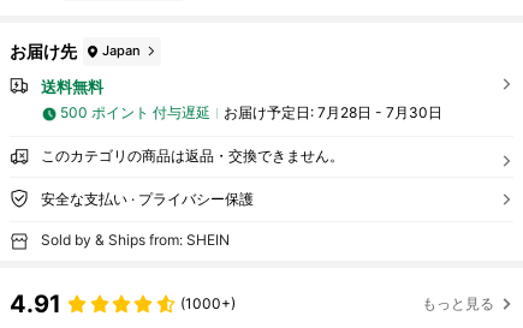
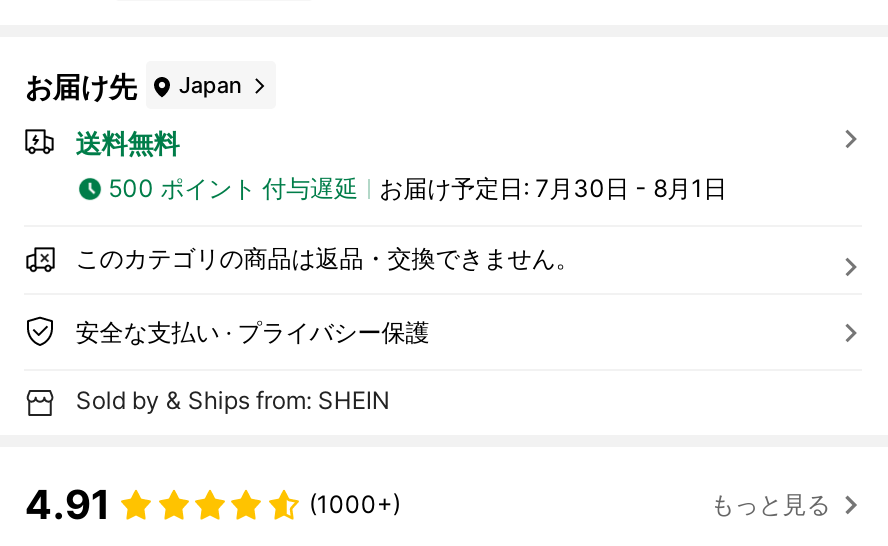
[223,104,442,122] お届け予定日: 7月28日 - 7月30日 -> [379,173,727,203] お届け予定日: 7月30日 - 8月1日

